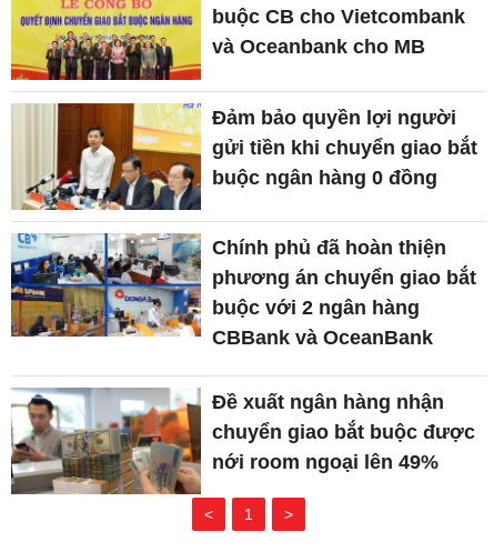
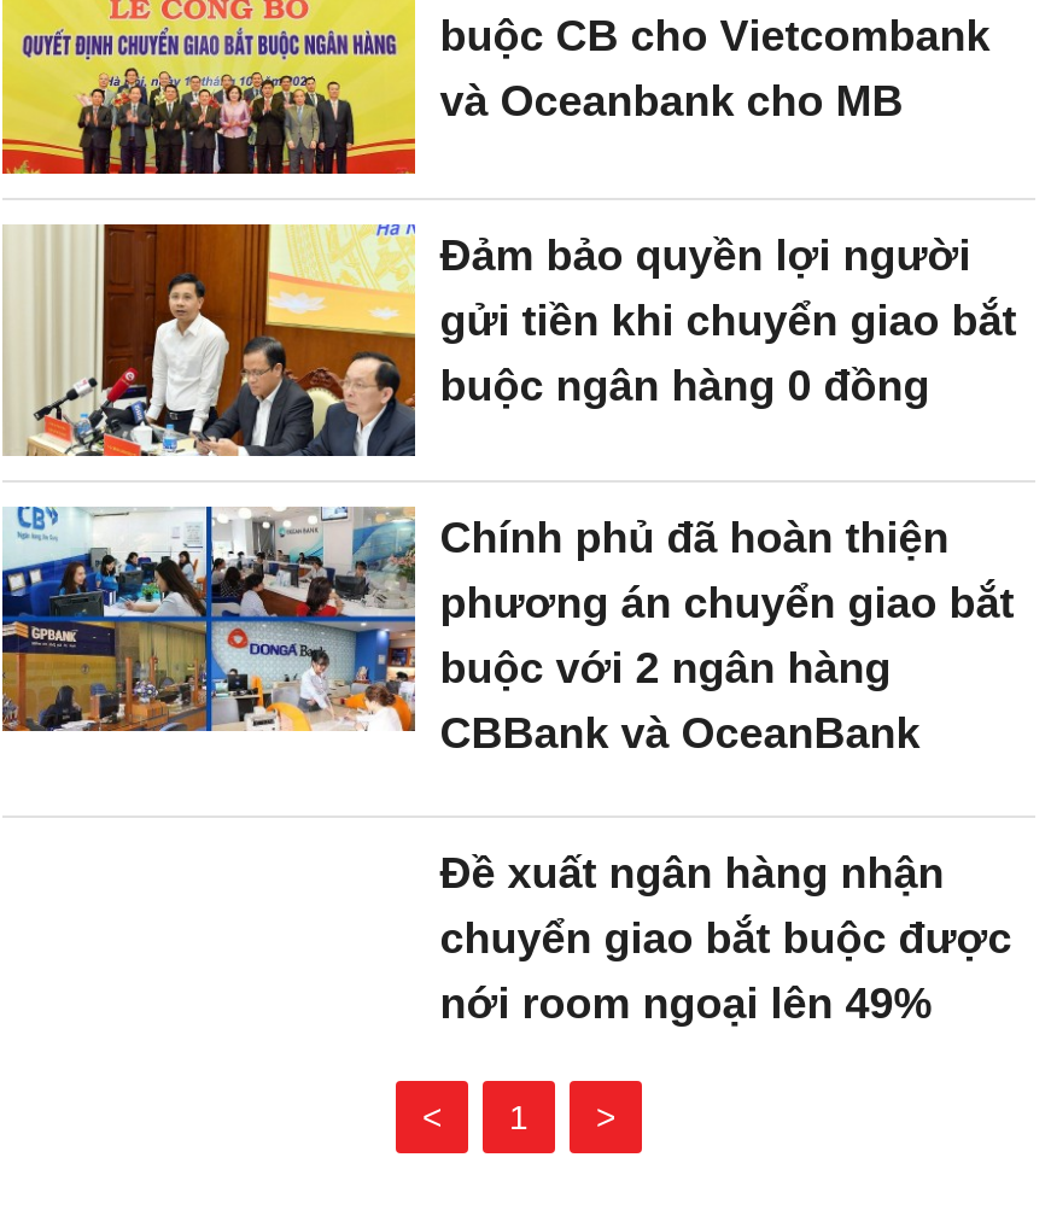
[10,387,202,495] [image] -> none

